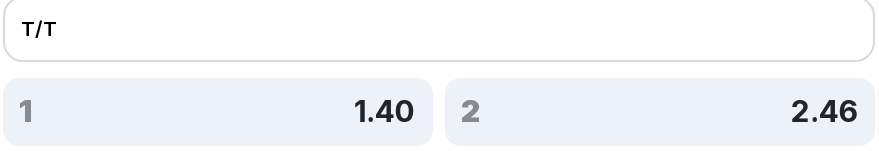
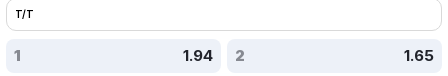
[354,92,481,130] 1.40 2 -> [183,46,245,65] 1.94 2
[790,92,859,130] 2.46 -> [404,46,434,65] 1.65

